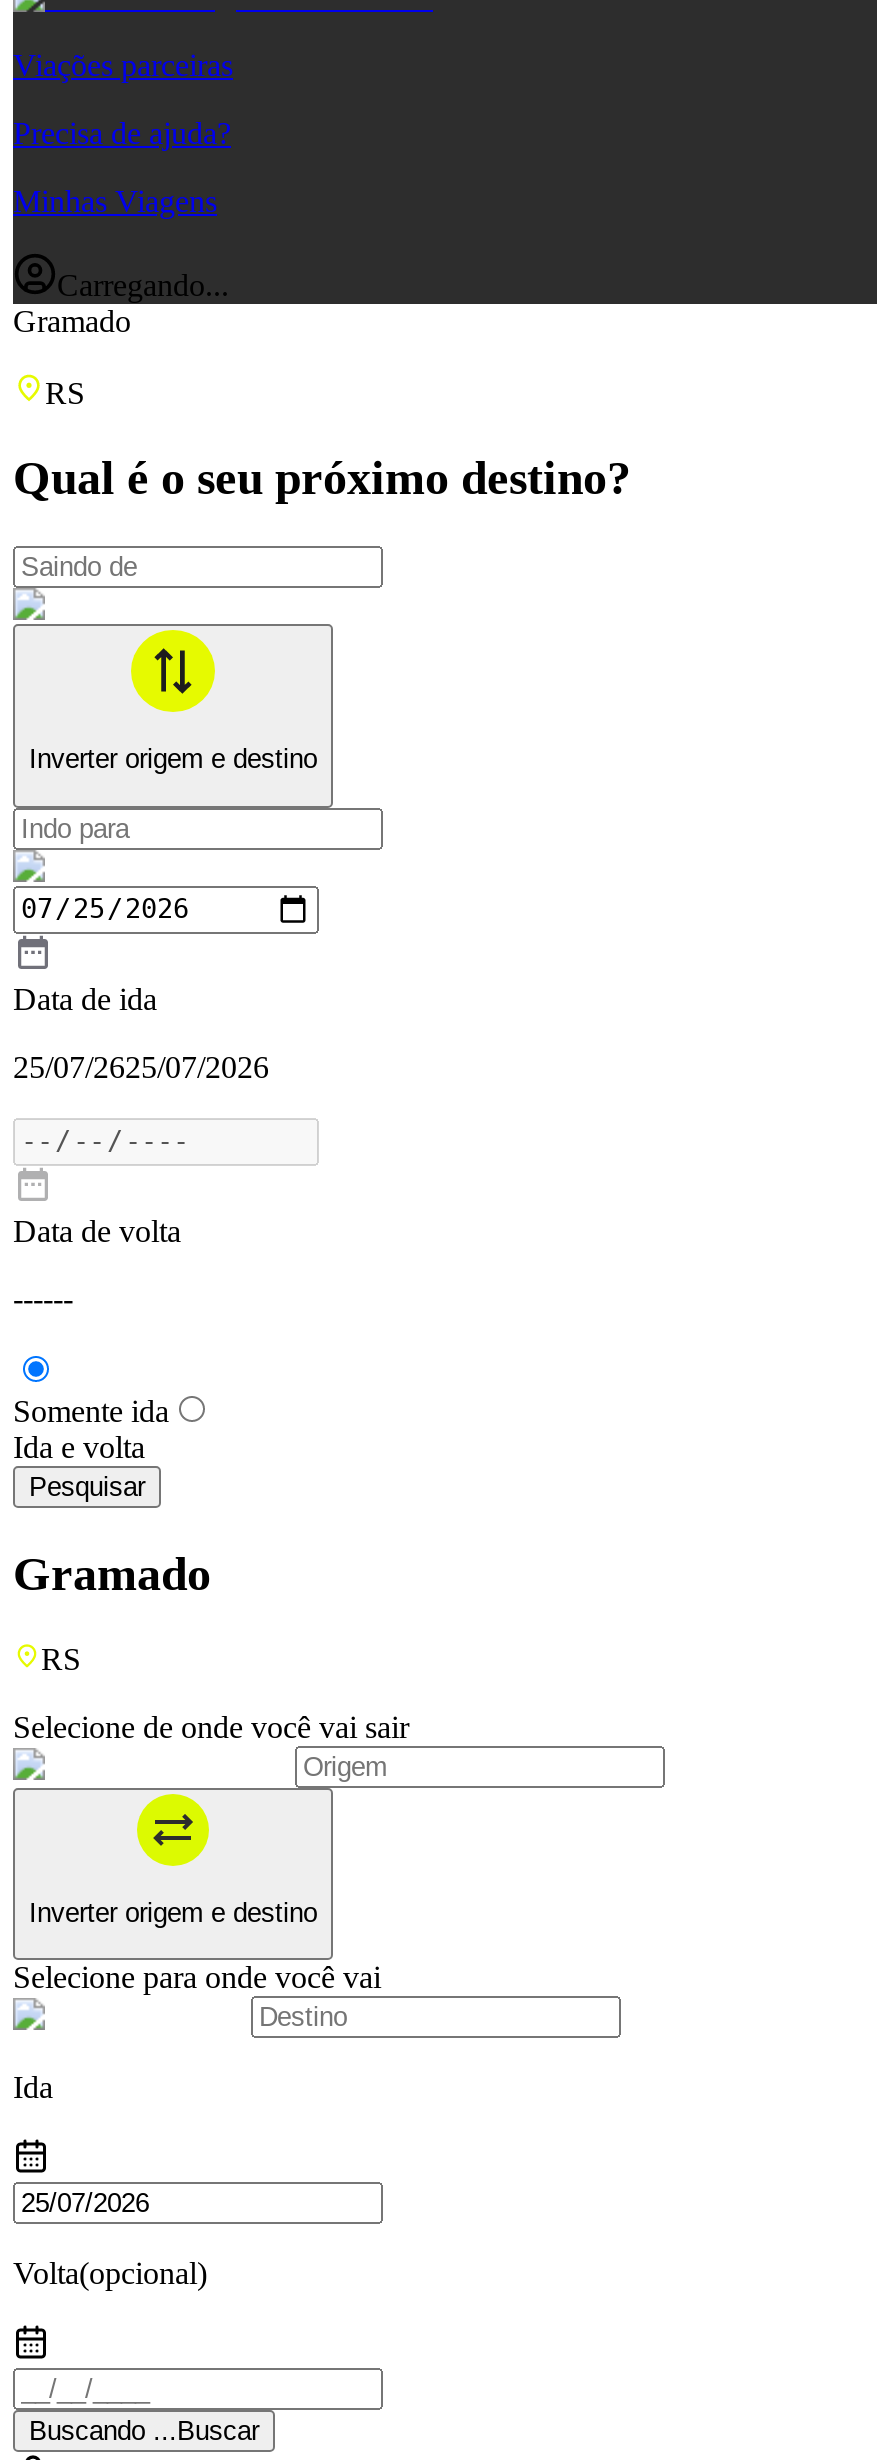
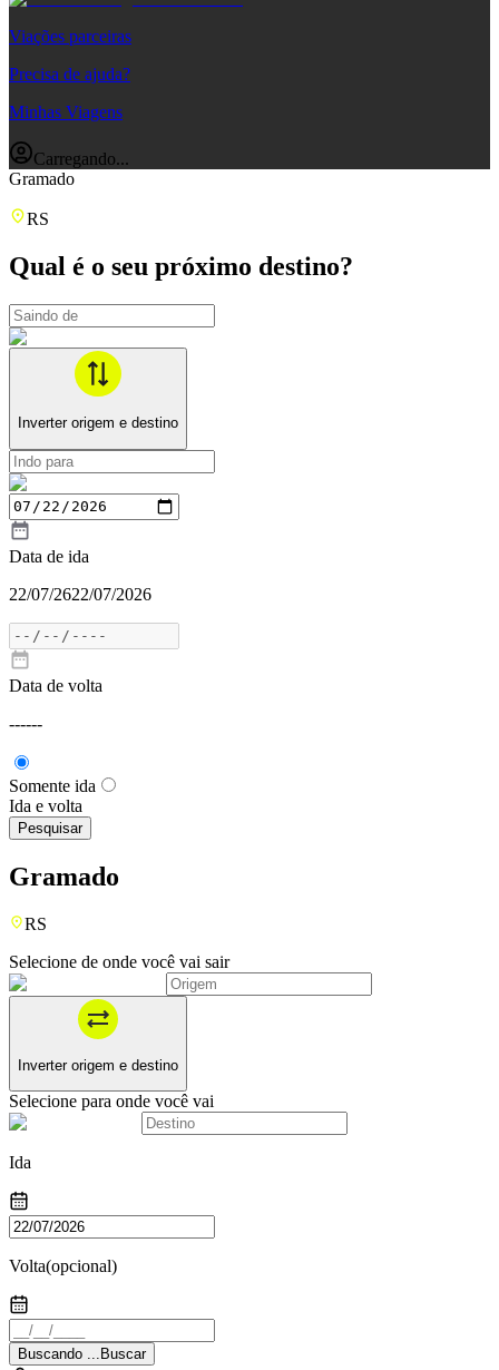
[13,1050,269,1084] 25/07/2625/07/2026 -> [9,585,151,603] 22/07/2622/07/2026

